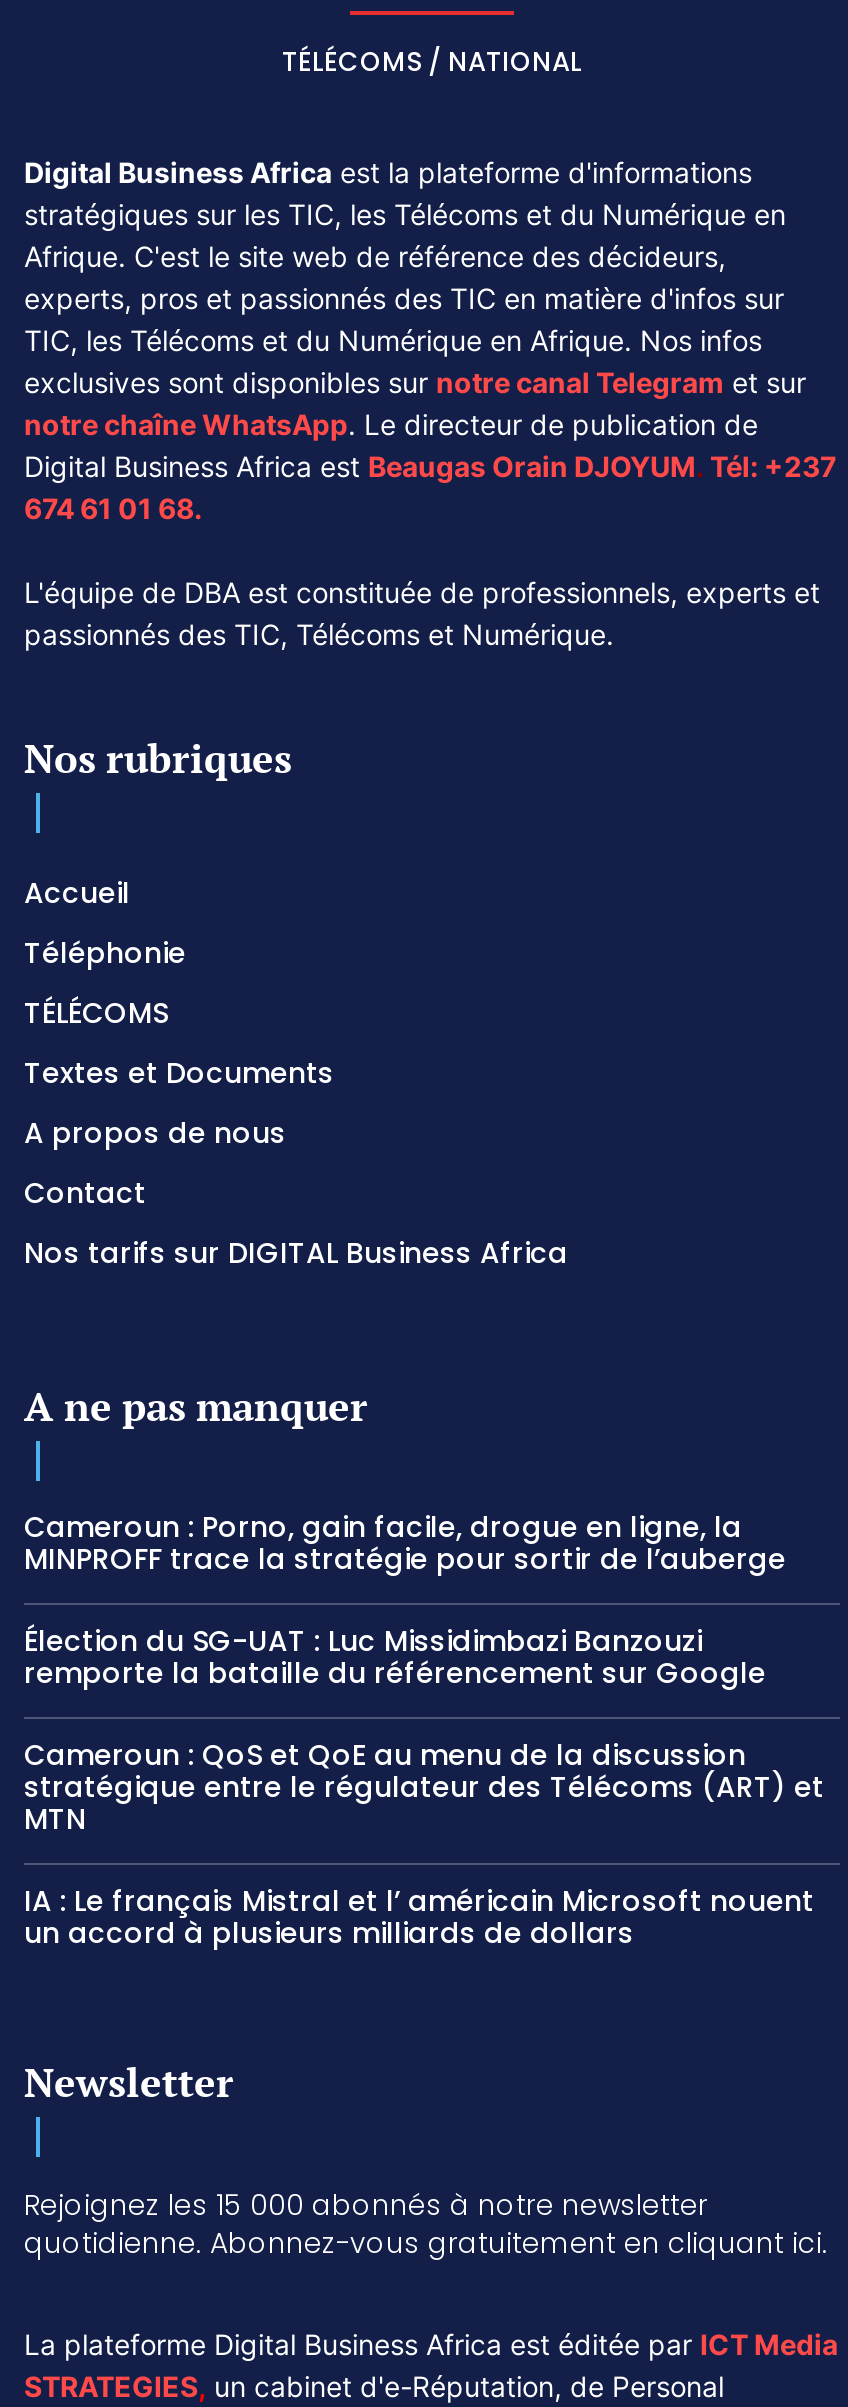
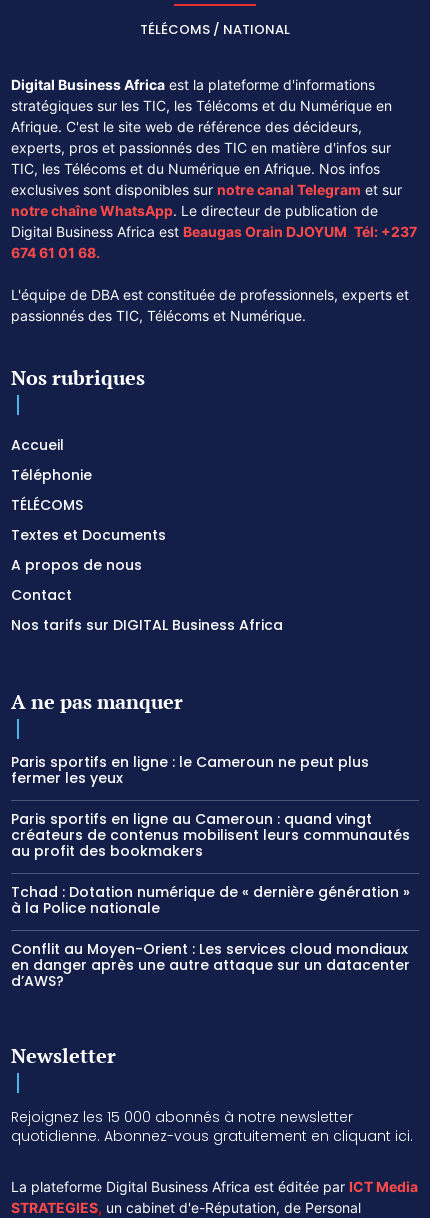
[24,1506,794,1578] Cameroun : Porno, gain facile, drogue en ligne, la | MINPROFF trace la stratégie pour sortir de l’auberge -> [11,752,369,788] Paris sportifs en ligne : le Cameroun ne peut plus | fermer les yeux
[24,1620,766,1692] Élection du SG-UAT : Luc Missidimbazi Banzouzi | remporte la bataille du référencement sur Google -> [11,809,410,861] Paris sportifs en ligne au Cameroun : quand vingt | créateurs de contenus mobilisent leurs communautés | au profit des bookmakers
[24,1734,824,1838] Cameroun : QoS et QoE au menu de la discussion | stratégique entre le régulateur des Télécoms (ART) et | MTN -> [11,882,410,918] Tchad : Dotation numérique de « dernière génération » | à la Police nationale
[24,1880,814,1952] IA : Le français Mistral et l’ américain Microsoft nouent | un accord à plusieurs milliards de dollars -> [11,939,410,991] Conflit au Moyen-Orient : Les services cloud mondiaux | en danger après une autre attaque sur un datacenter | d’AWS?

